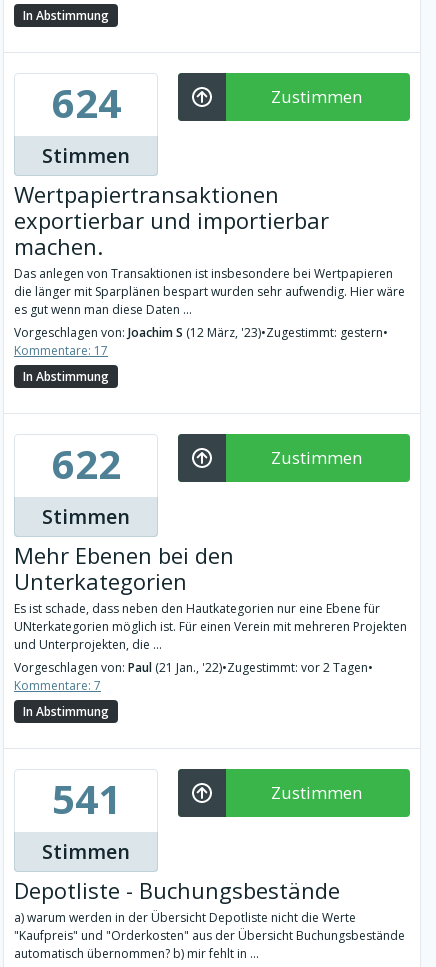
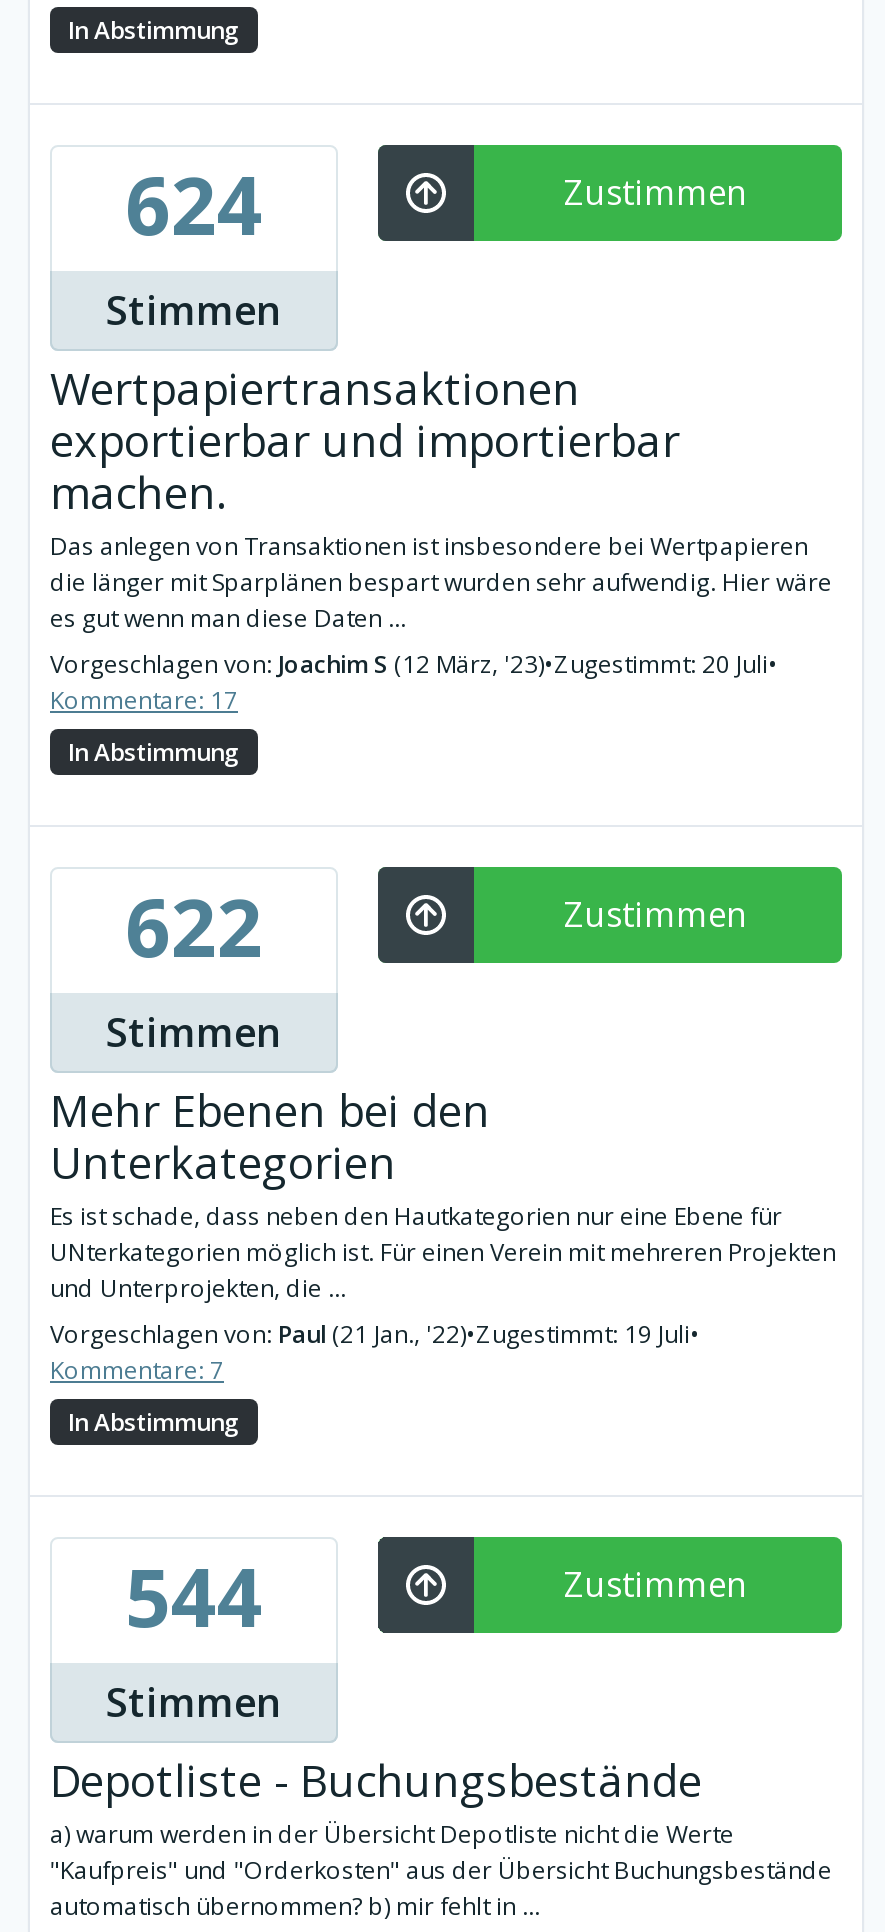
[14,324,388,341] Vorgeschlagen von: Joachim S (12 März, '23)•Zugestimmt: gestern• -> [50,647,778,681] Vorgeschlagen von: Joachim S (12 März, '23)•Zugestimmt: 20 Juli•
[14,659,373,676] Vorgeschlagen von: Paul (21 Jan., '22)•Zugestimmt: vor 2 Tagen• -> [50,1317,700,1351] Vorgeschlagen von: Paul (21 Jan., '22)•Zugestimmt: 19 Juli•
[51,771,120,826] 541 -> [125,1541,263,1651] 544

